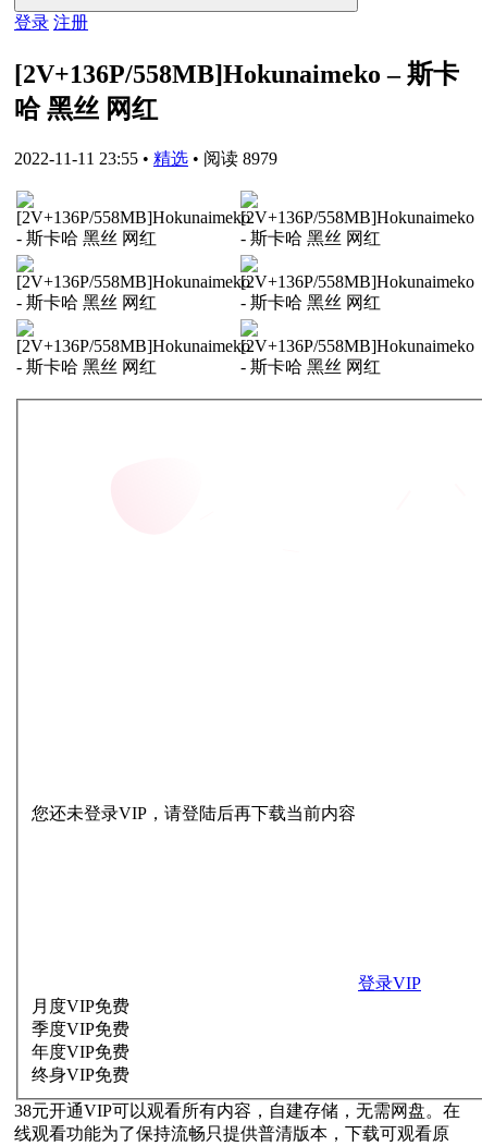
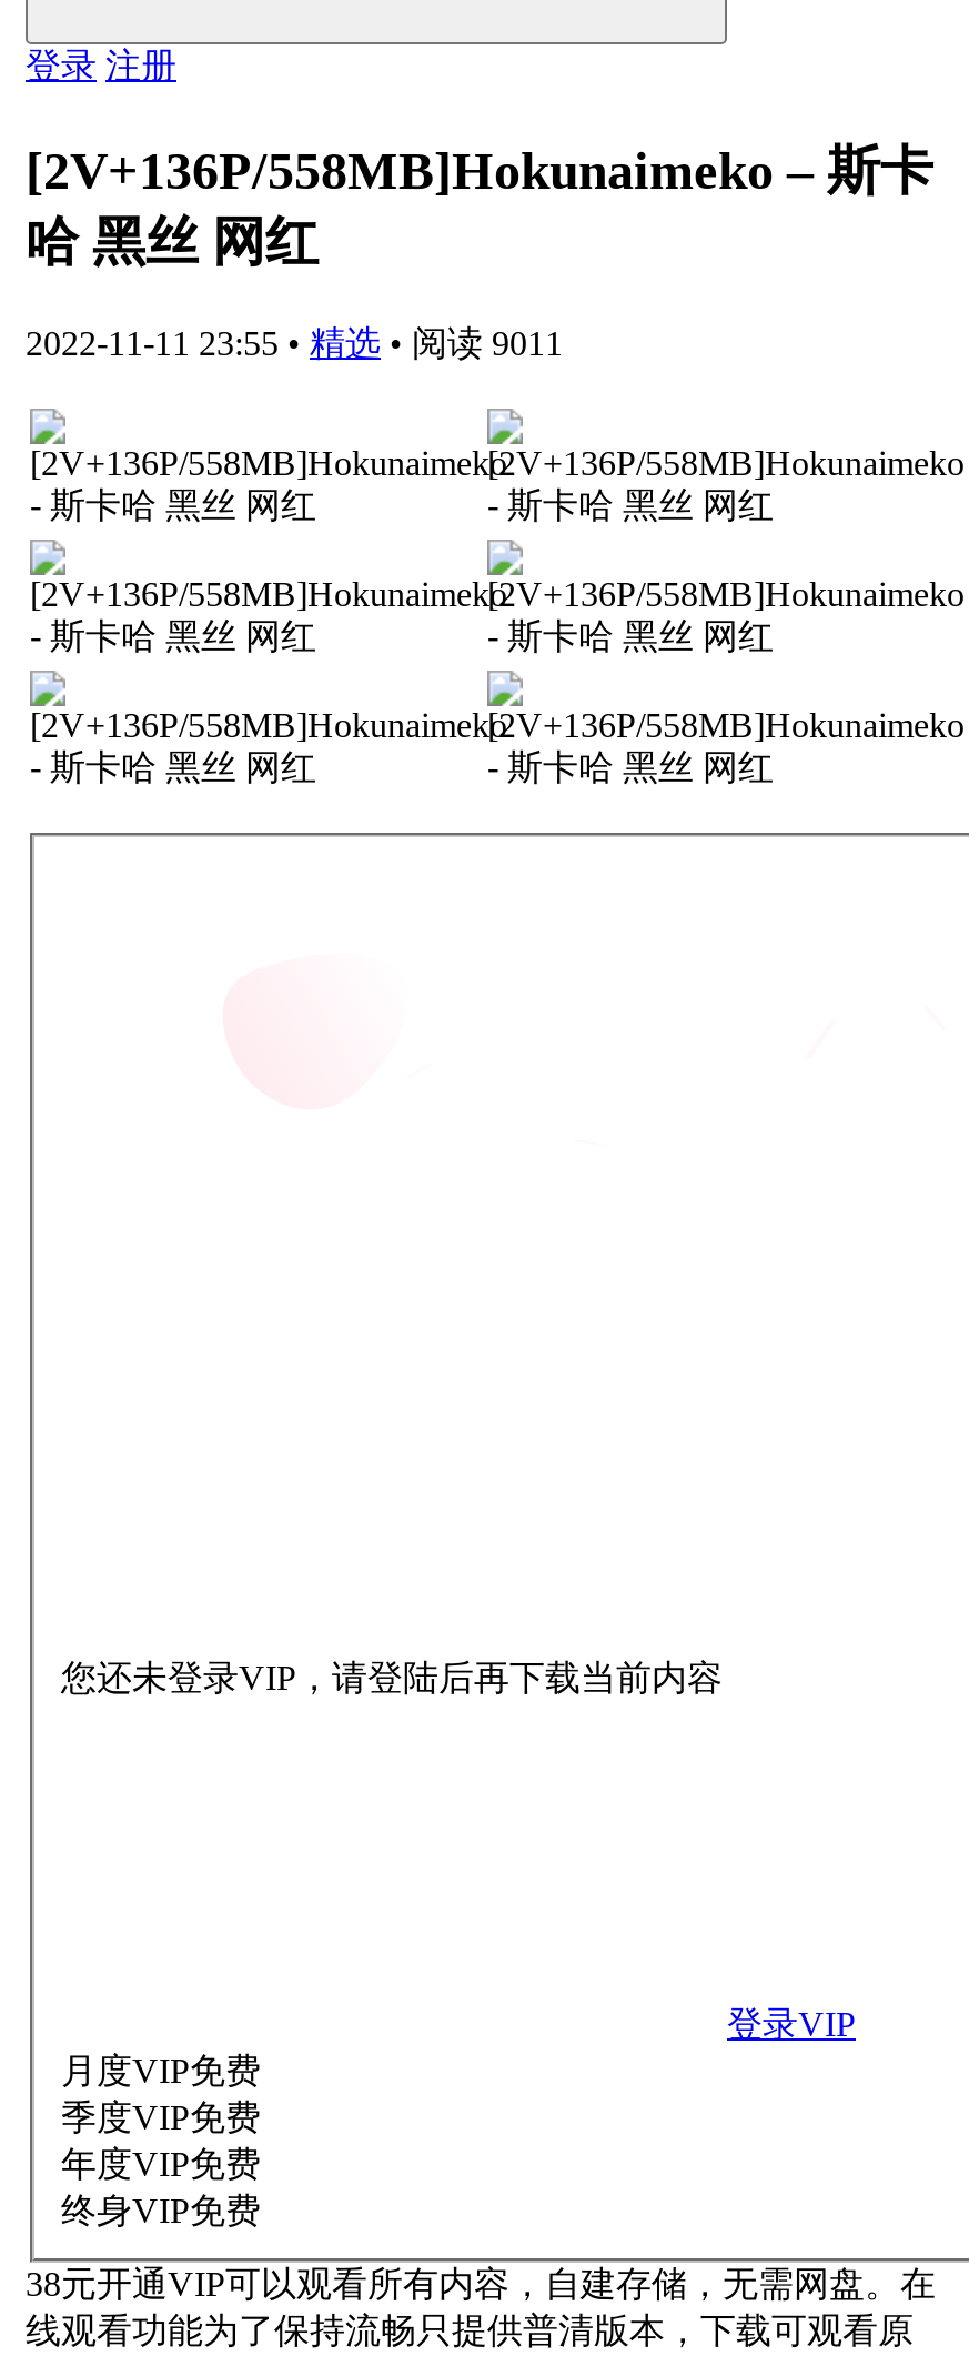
[14,149,277,168] 2022-11-11 23:55 • 精选 • 阅读 8979 -> [26,324,563,362] 2022-11-11 23:55 • 精选 • 阅读 9011

